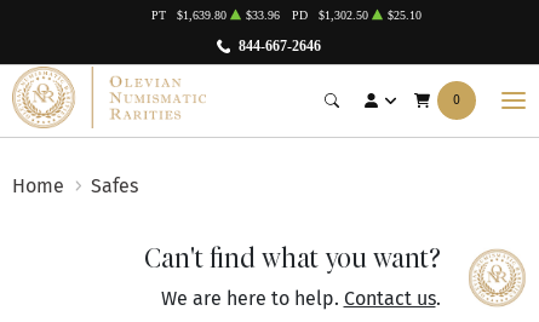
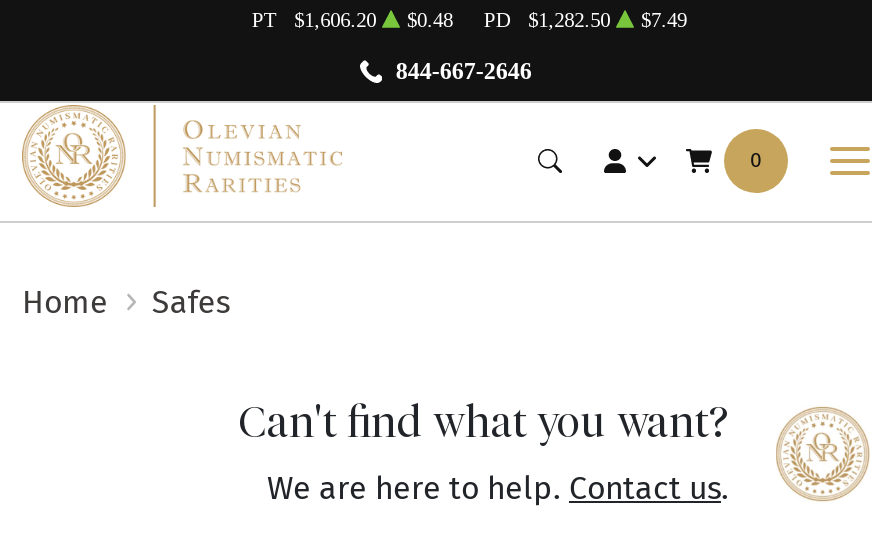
[177,8,227,22] $1,639.80 -> [294,9,376,31] $1,606.20
[245,8,279,22] $33.96 -> [407,9,453,31] $0.48
[319,8,368,22] $1,302.50 -> [528,9,610,31] $1,282.50
[387,8,421,22] $25.10 -> [641,9,687,31] $7.49

